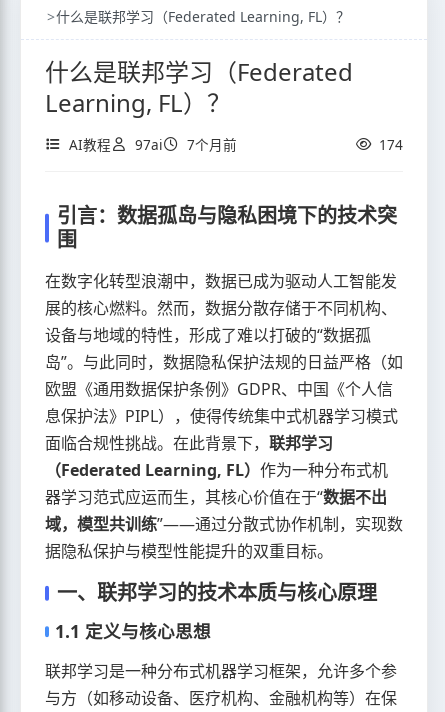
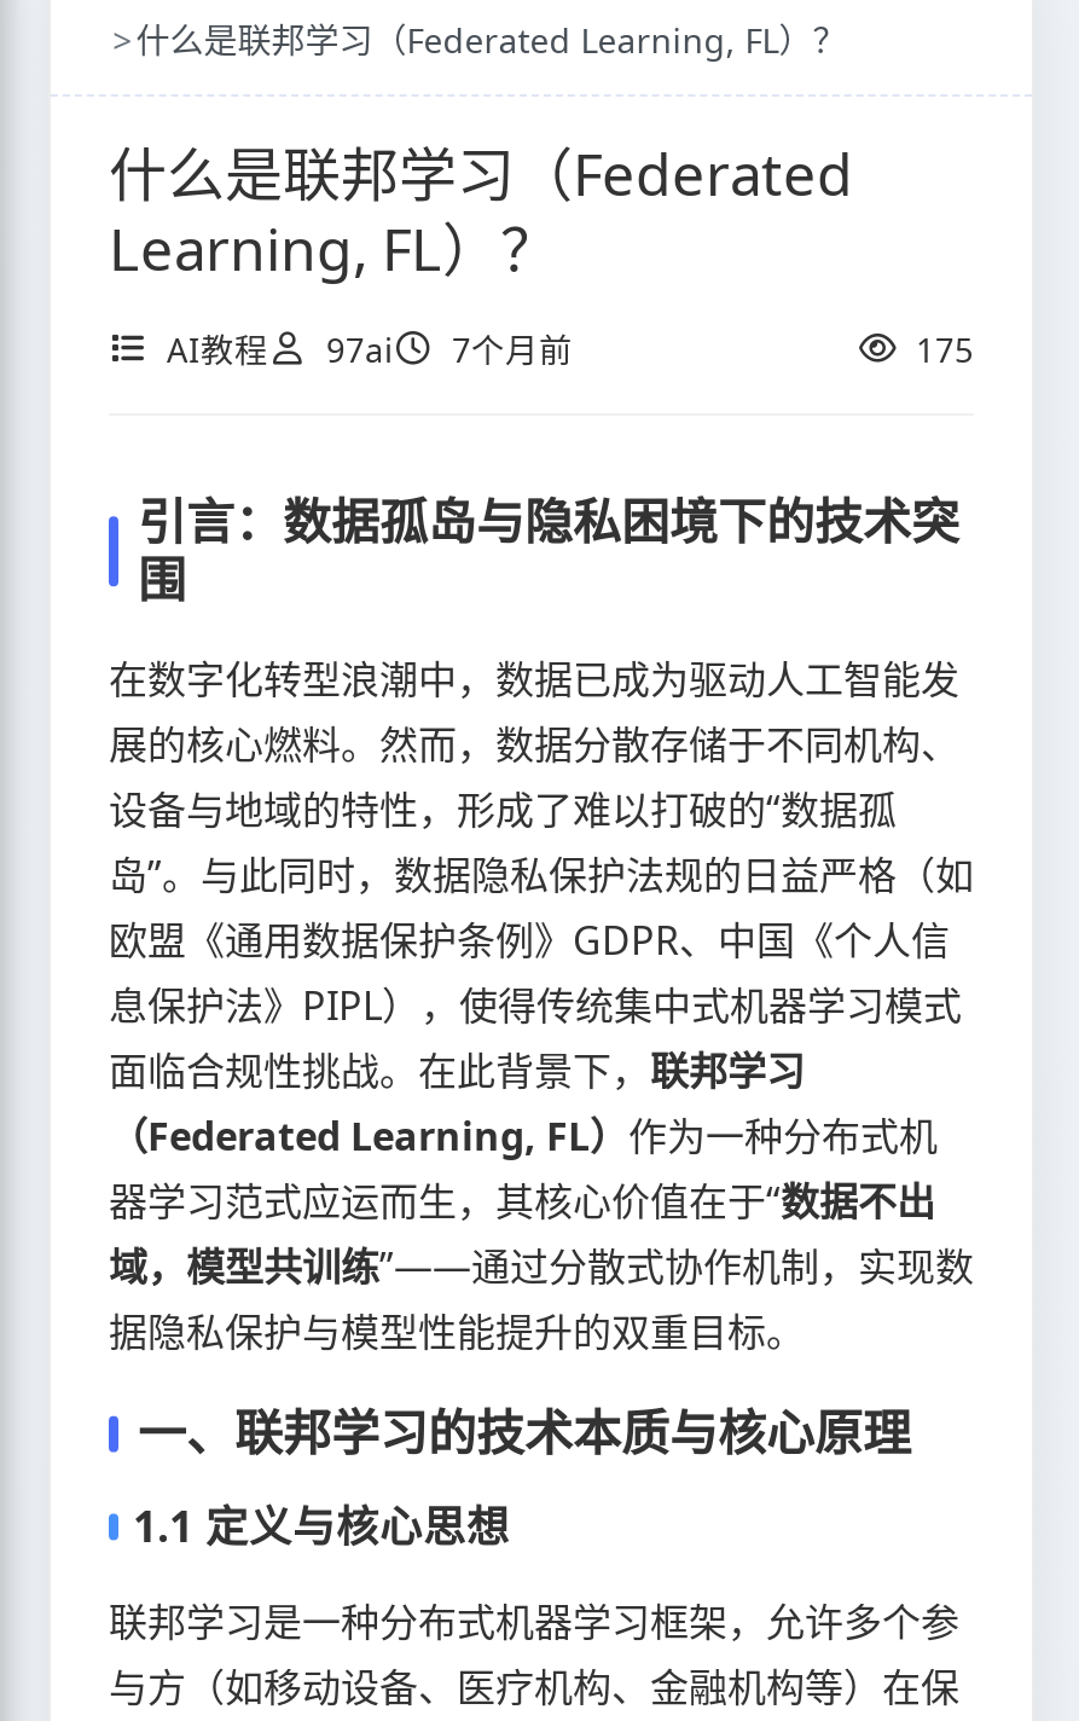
[379,135,403,154] 174 -> [916,327,974,373] 175

